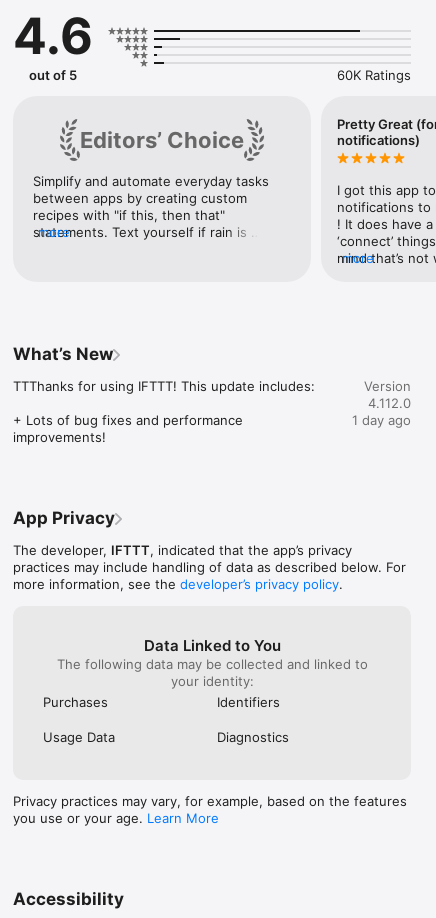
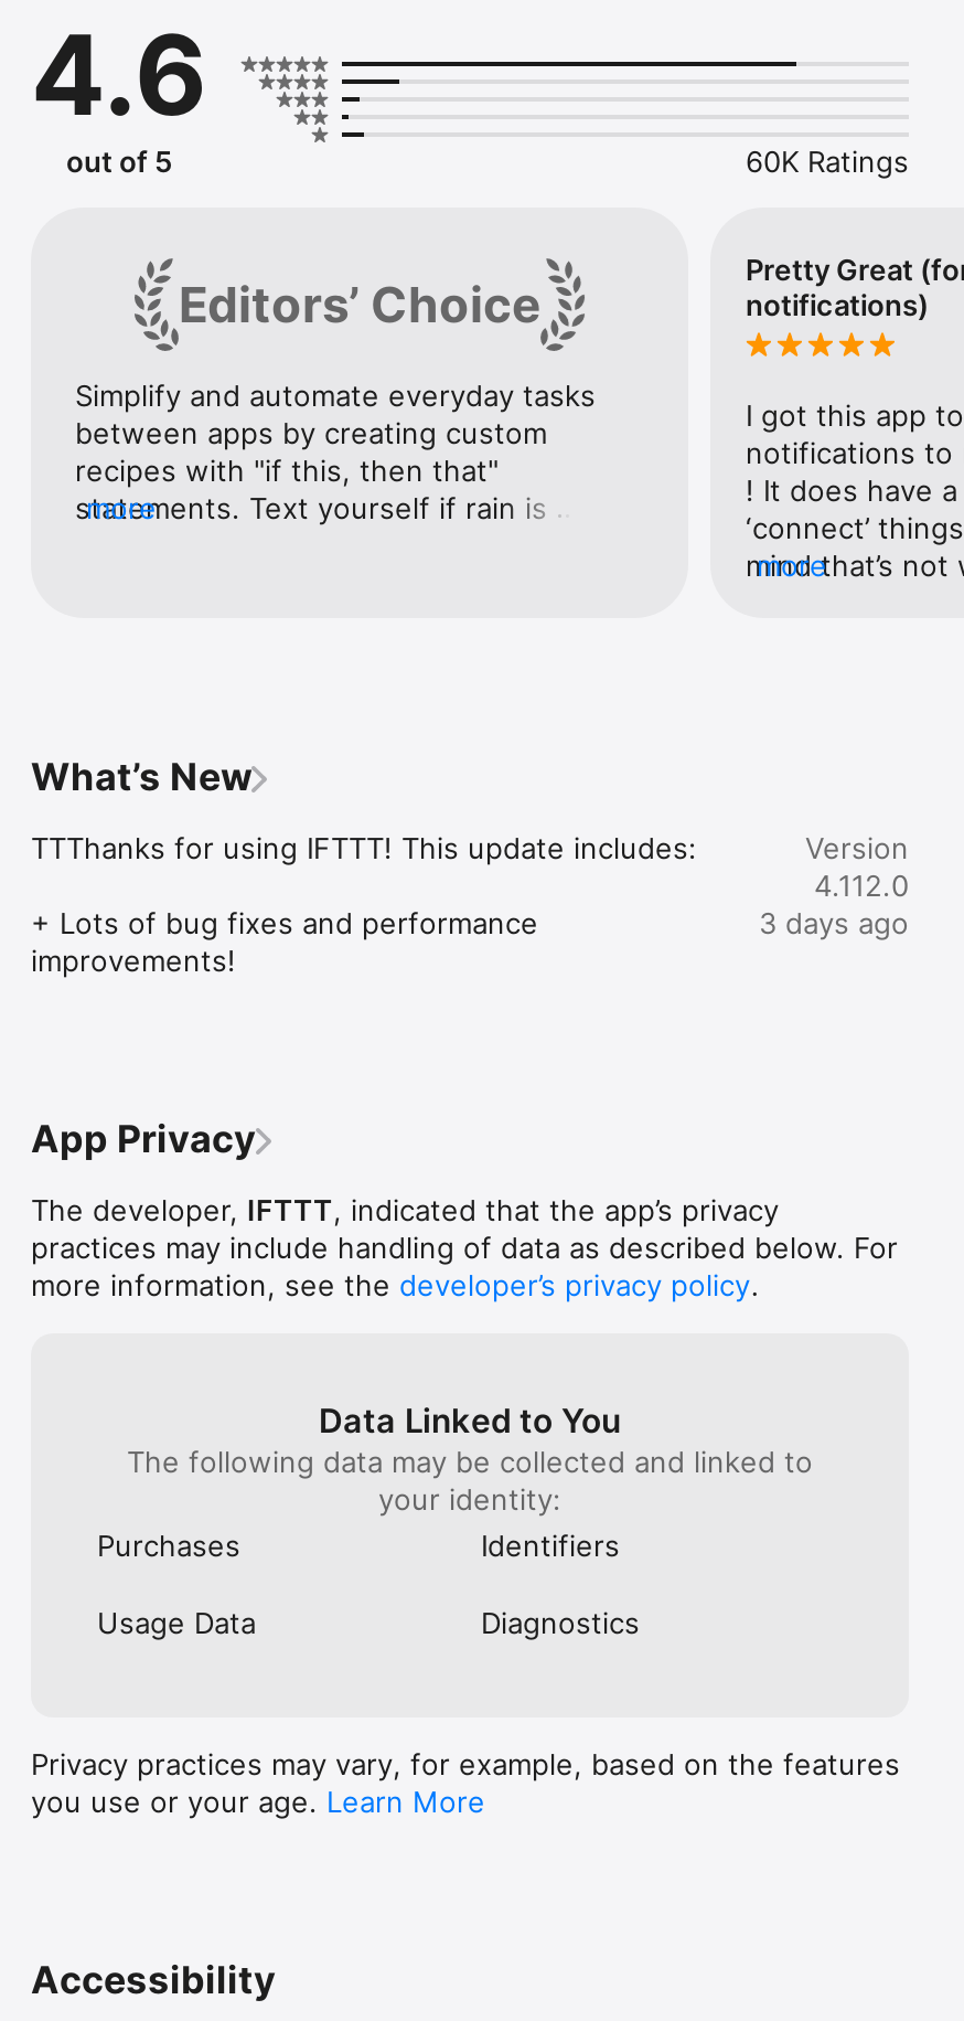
[352,412,411,428] 1 day ago -> [759,906,909,941] 3 days ago

